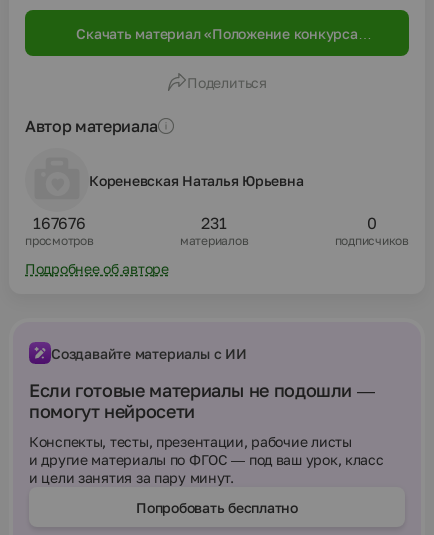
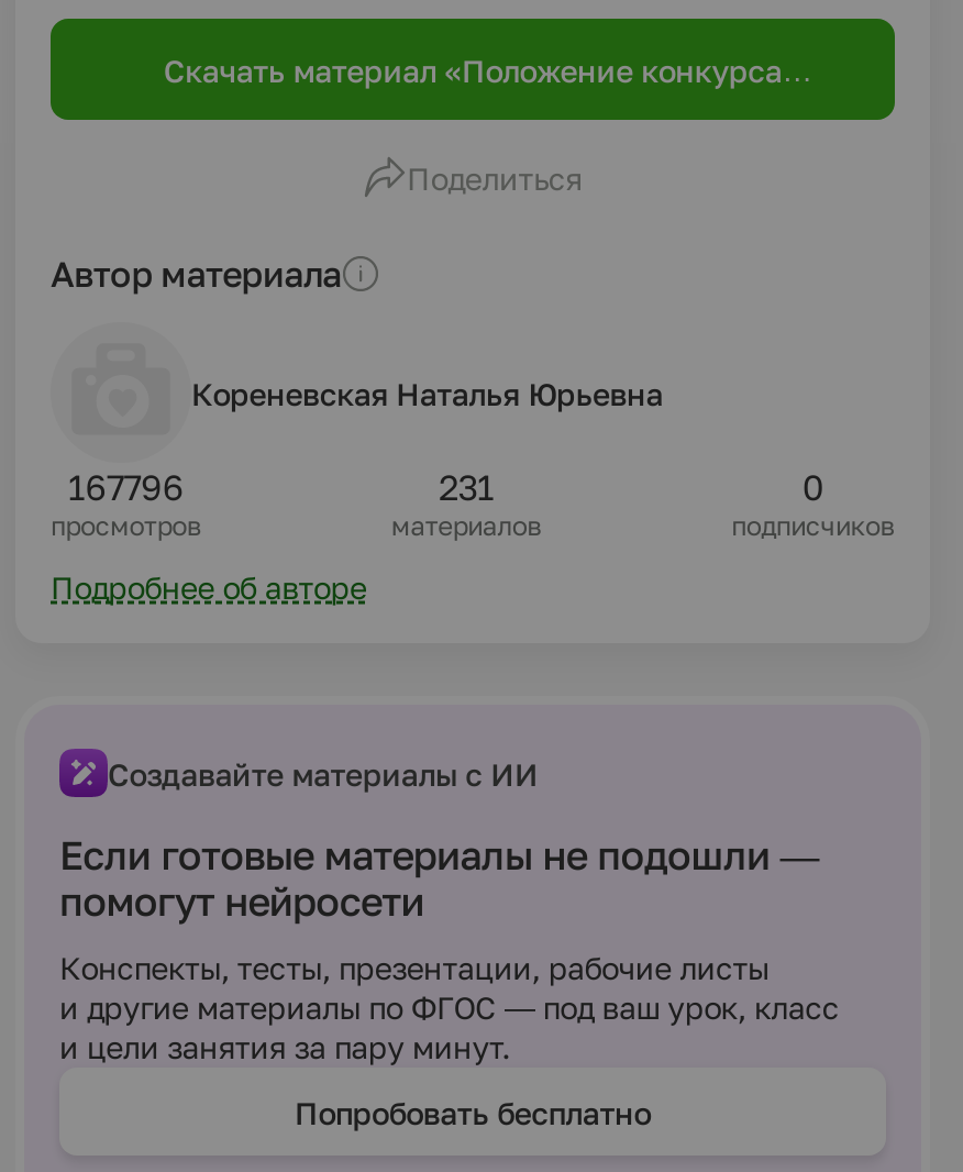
[33,213,86,233] 167676 -> [68,465,184,509] 167796

